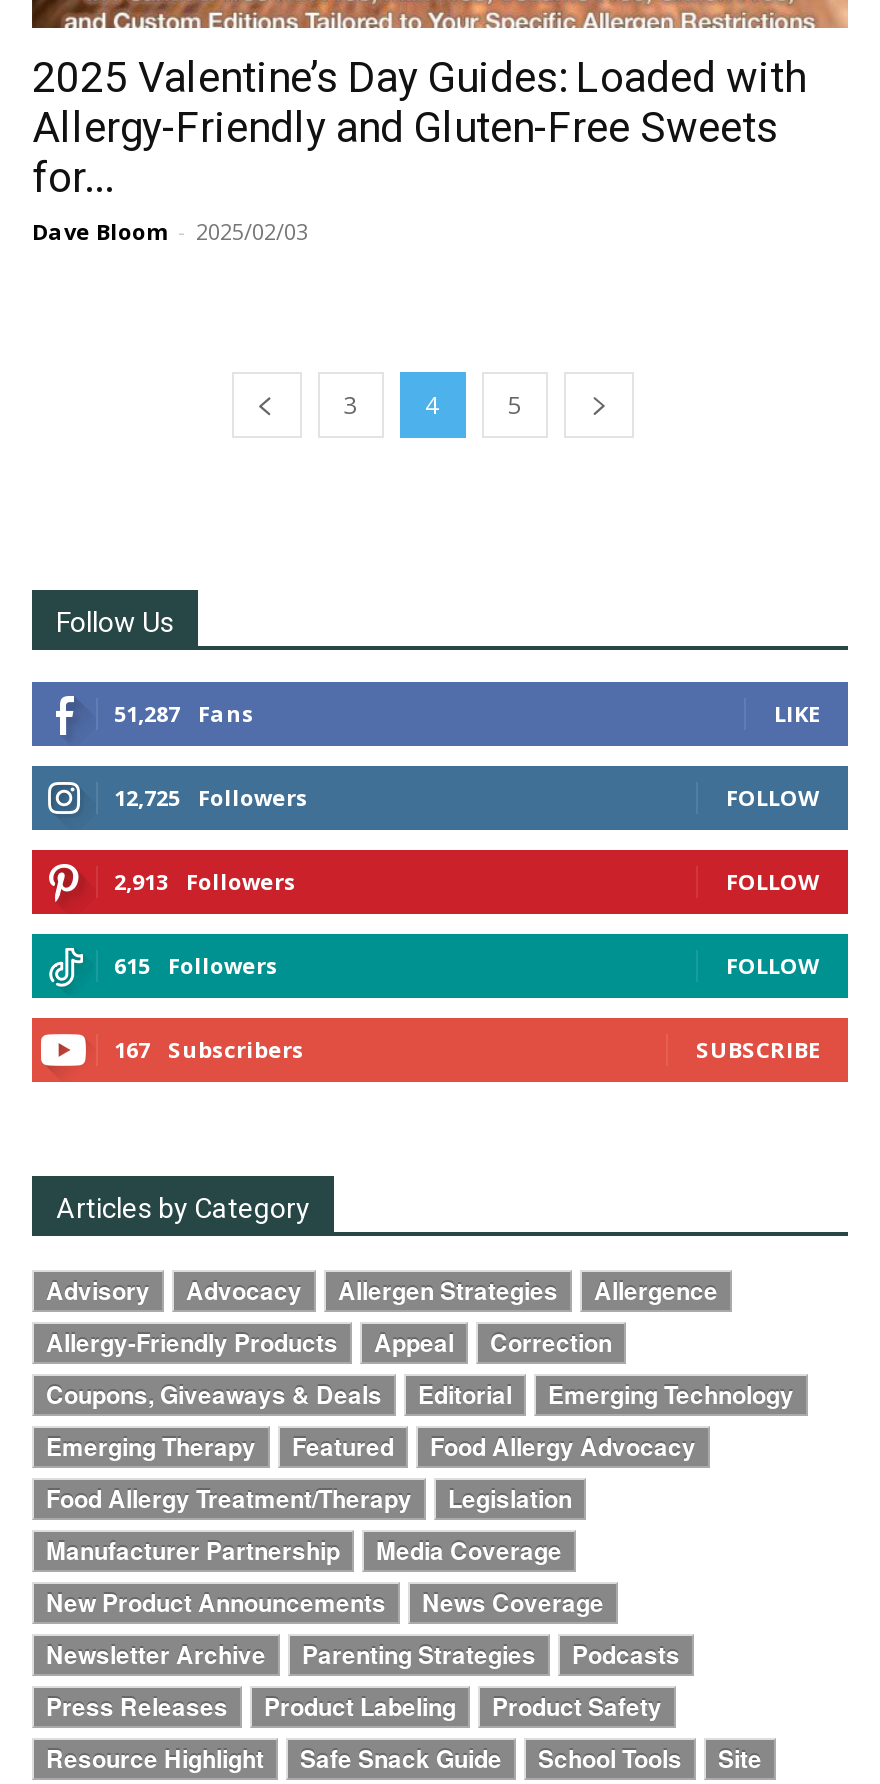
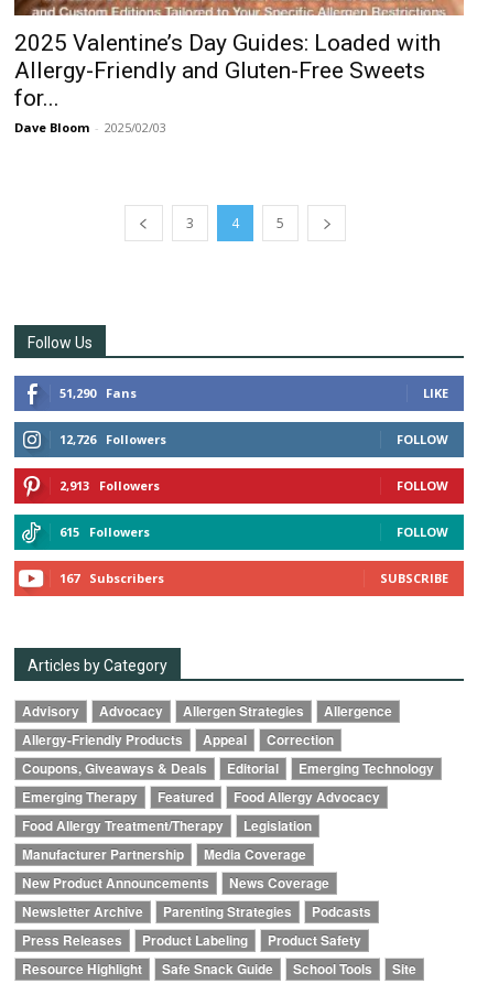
[114,697,254,727] 51,287 Fans -> [59,384,137,401] 51,290 Fans
[114,781,308,811] 12,725 Followers -> [59,431,166,447] 12,726 Followers

